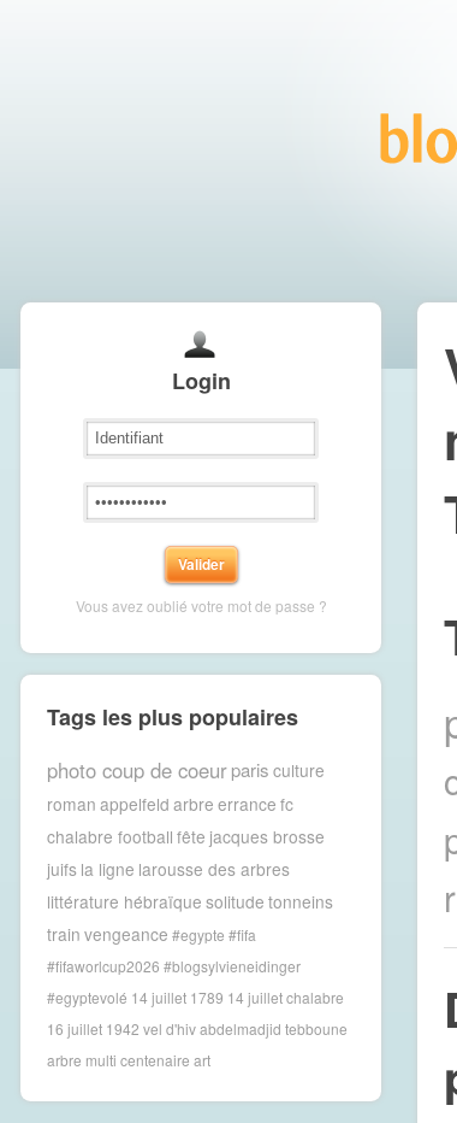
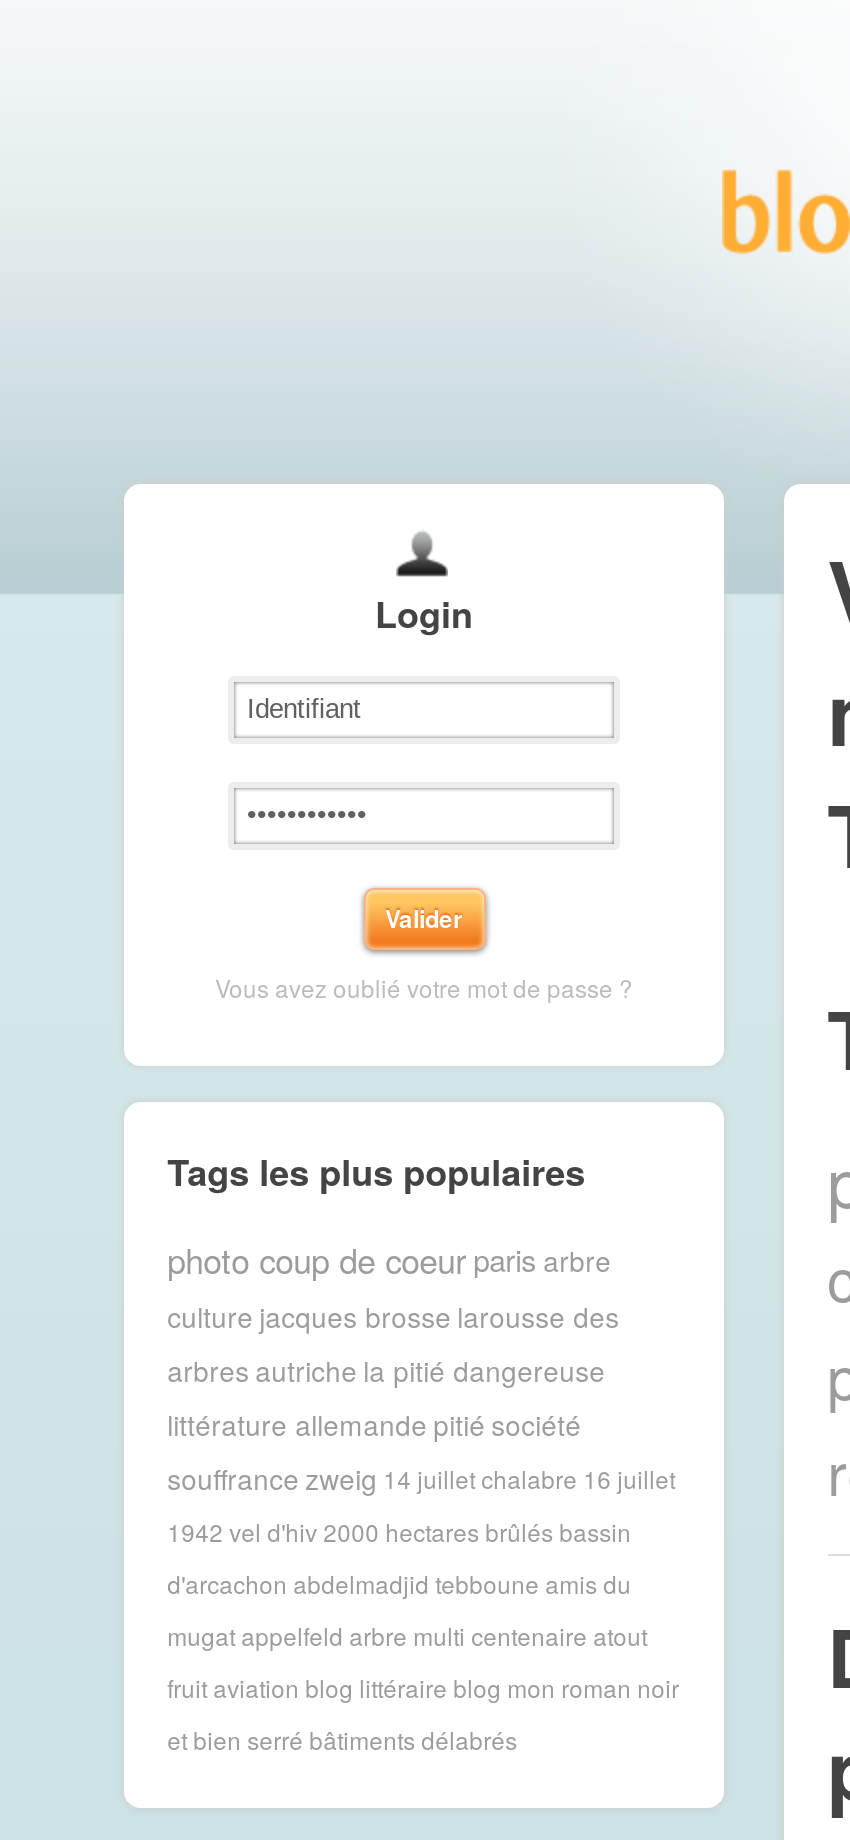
[46,755,347,1070] photo coup de coeur paris culture | roman appelfeld arbre errance fc | chalabre football fête jacques brosse | juifs la ligne larousse des arbres | littérature hébraïque solitude tonneins | train vengeance #egypte #fifa | #fifaworlcup2026 #blogsylvieneidinger | #egyptevolé 14 juillet 1789 14 juillet chalabre | 16 juillet 1942 vel d'hiv abdelmadjid tebboune | arbre multi centenaire art -> [167,1235,679,1755] photo coup de coeur paris arbre | culture jacques brosse larousse des | arbres autriche la pitié dangereuse | littérature allemande pitié société | souffrance zweig 14 juillet chalabre 16 juillet | 1942 vel d'hiv 2000 hectares brûlés bassin | d'arcachon abdelmadjid tebboune amis du | mugat appelfeld arbre multi centenaire atout | fruit aviation blog littéraire blog mon roman noir | et bien serré bâtiments délabrés

